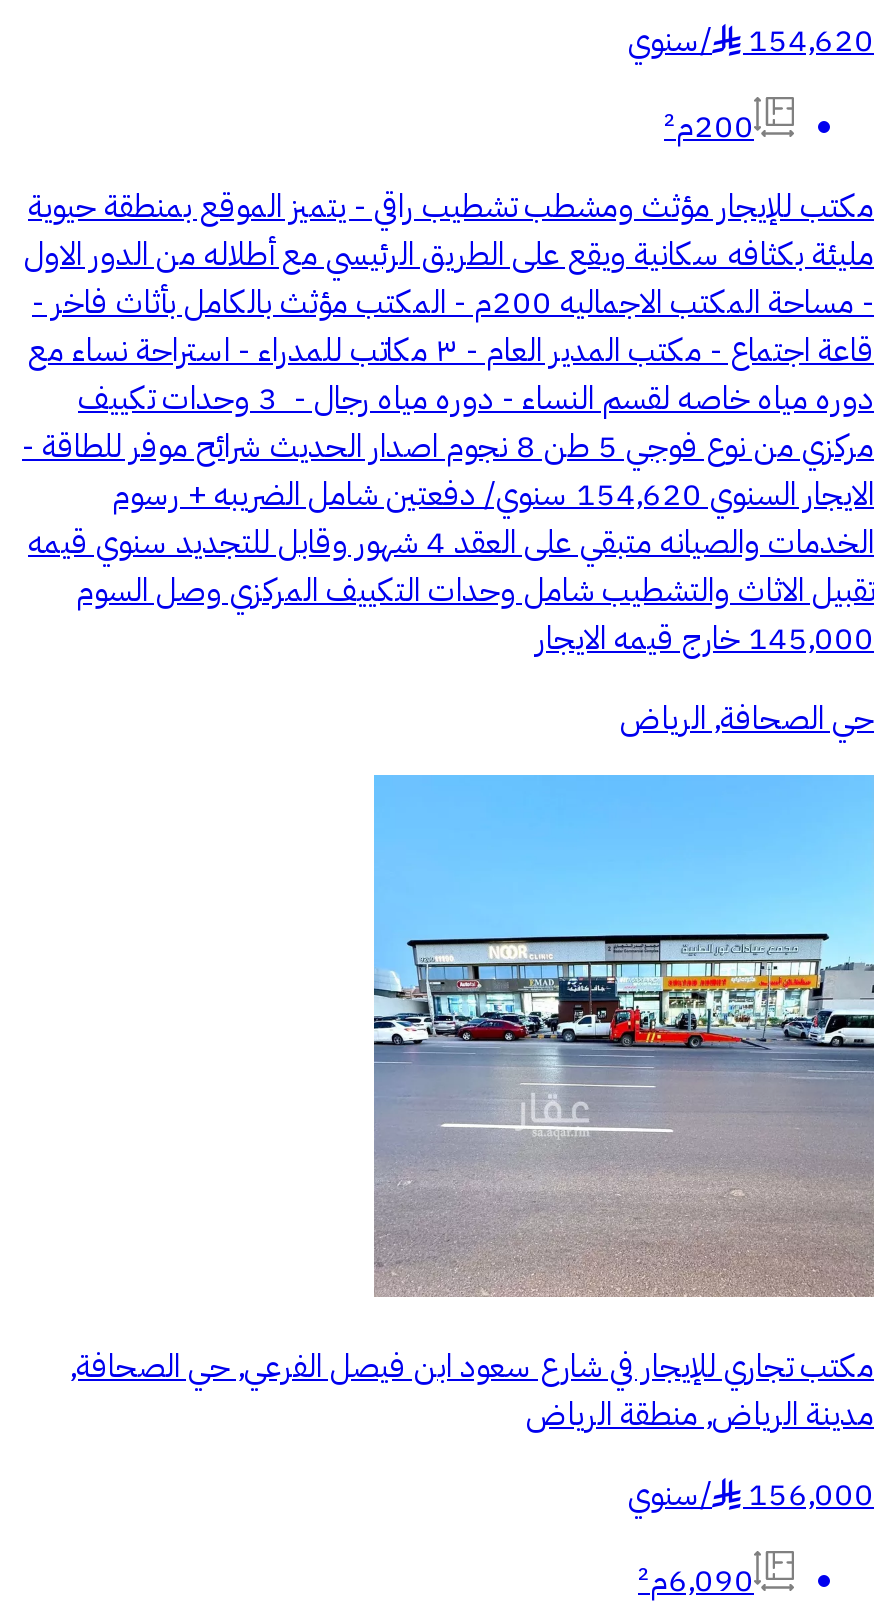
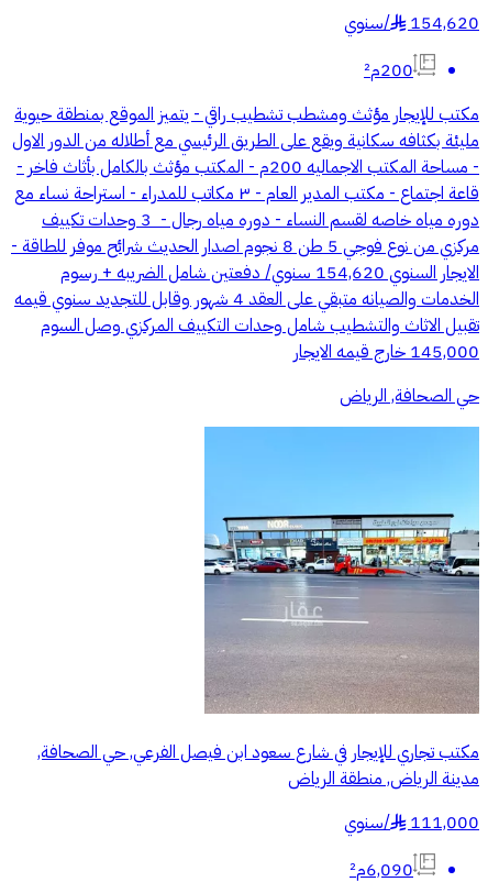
[748,1470,874,1518] 156,000 -> [410,809,479,835] 111,000

